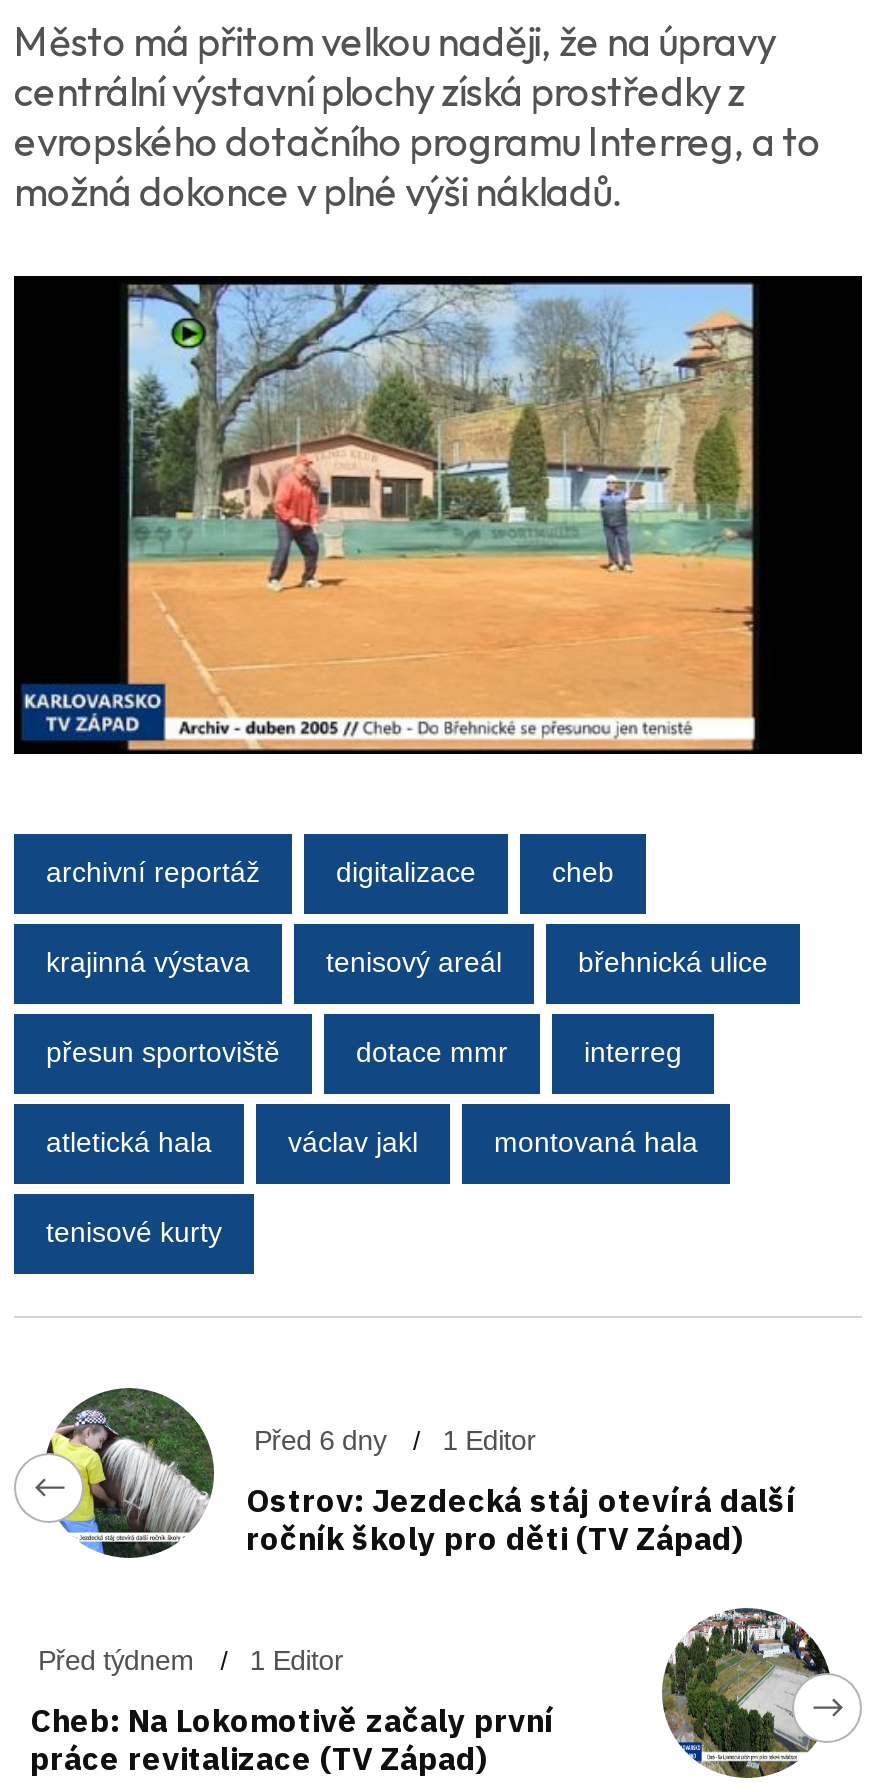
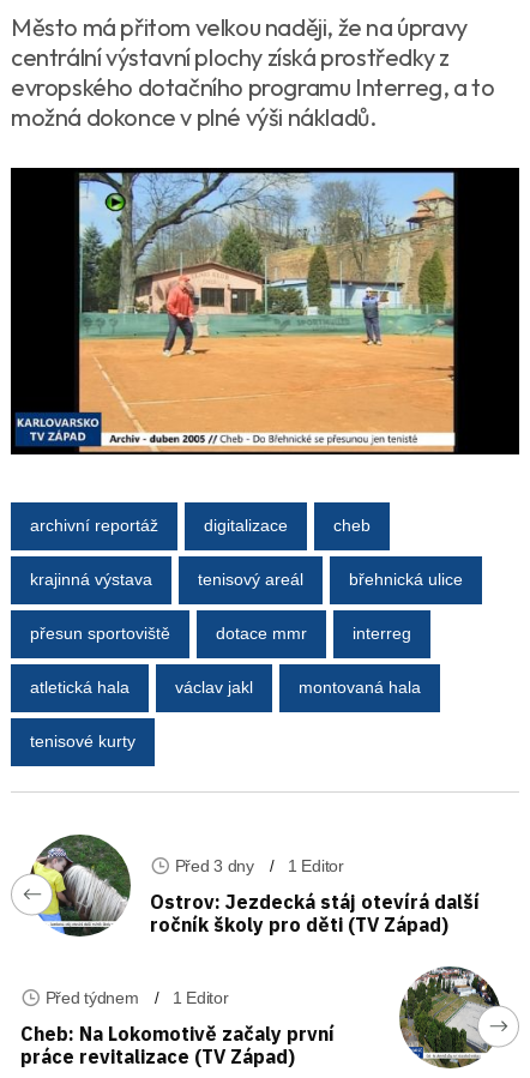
[254,1423,536,1455] Před 6 dny 1 Editor -> [175,856,344,875] Před 3 dny 1 Editor

